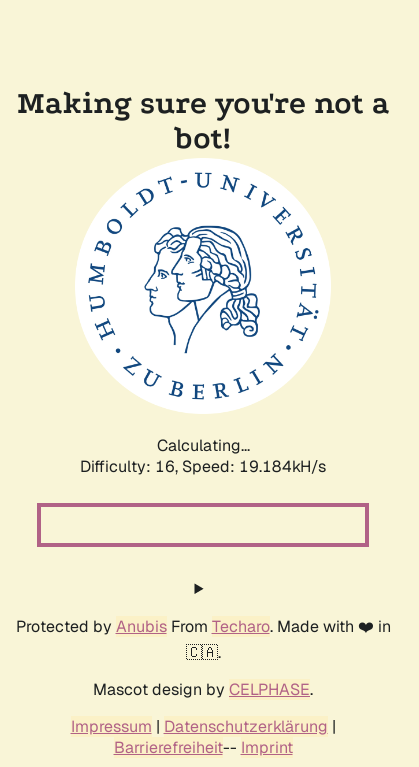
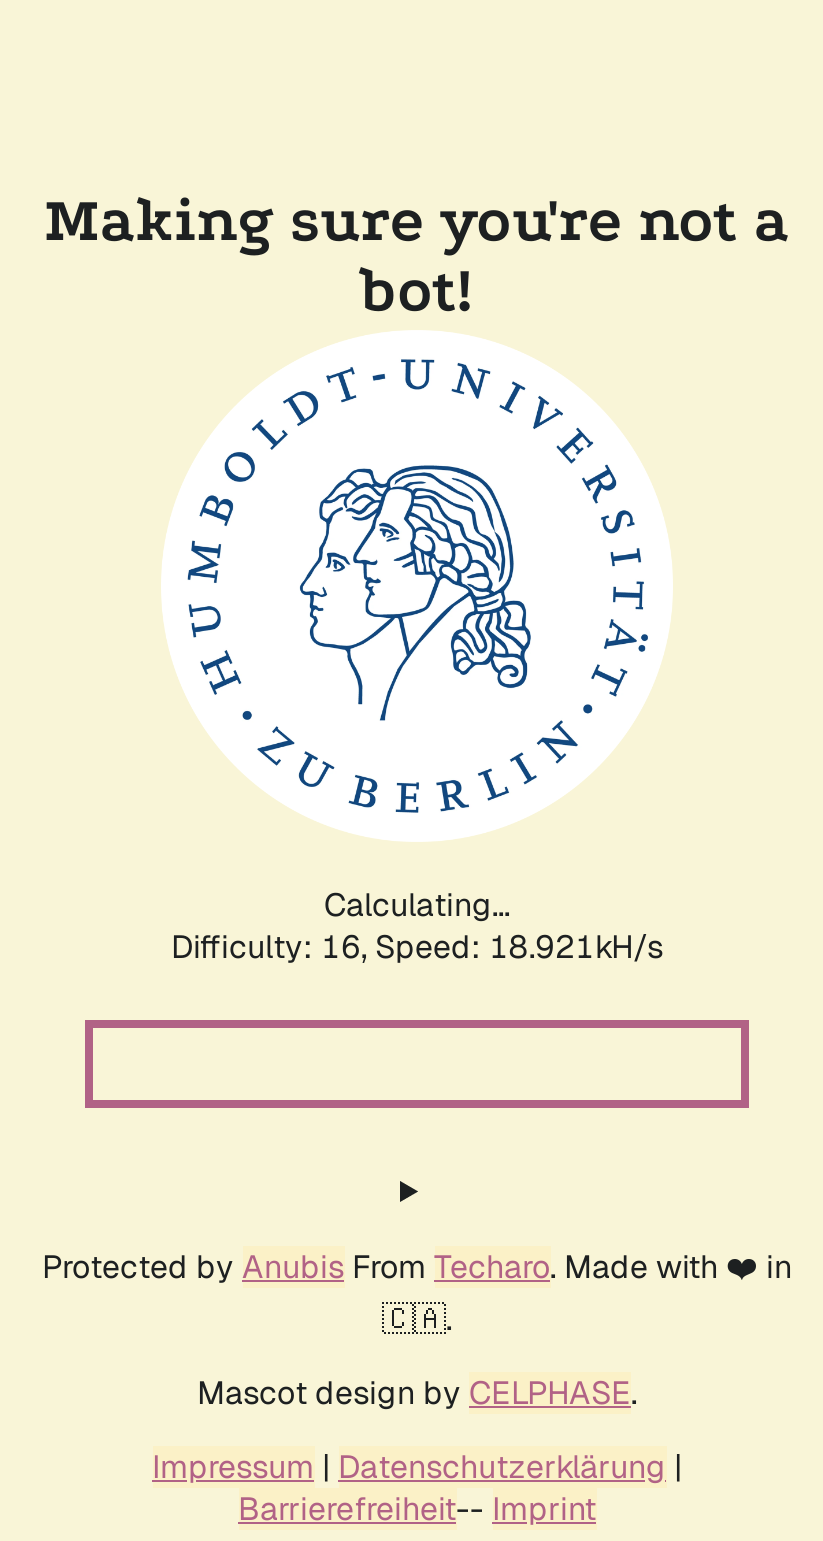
[80,456,326,477] Difficulty: 16, Speed: 19.184kH/s -> [171,926,663,968] Difficulty: 16, Speed: 18.921kH/s

